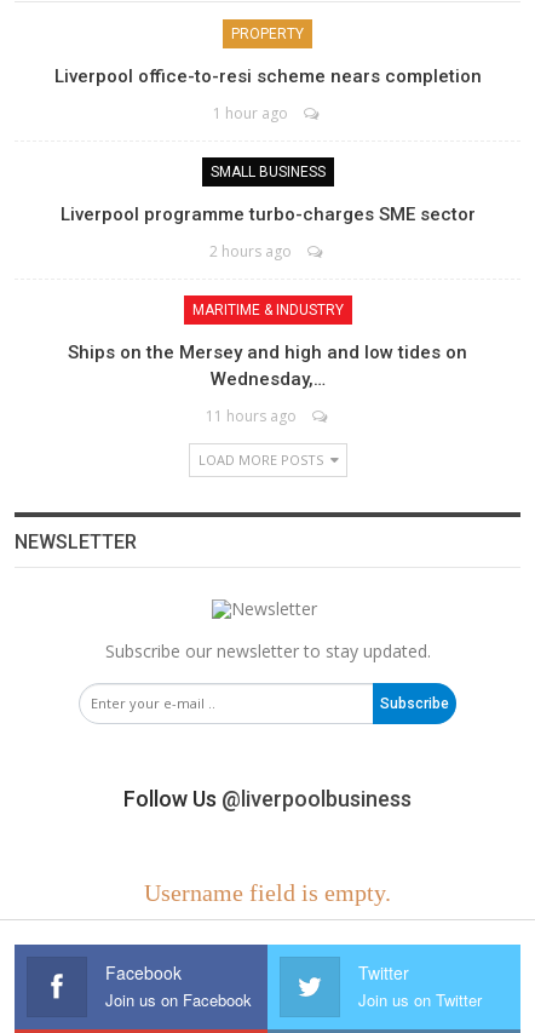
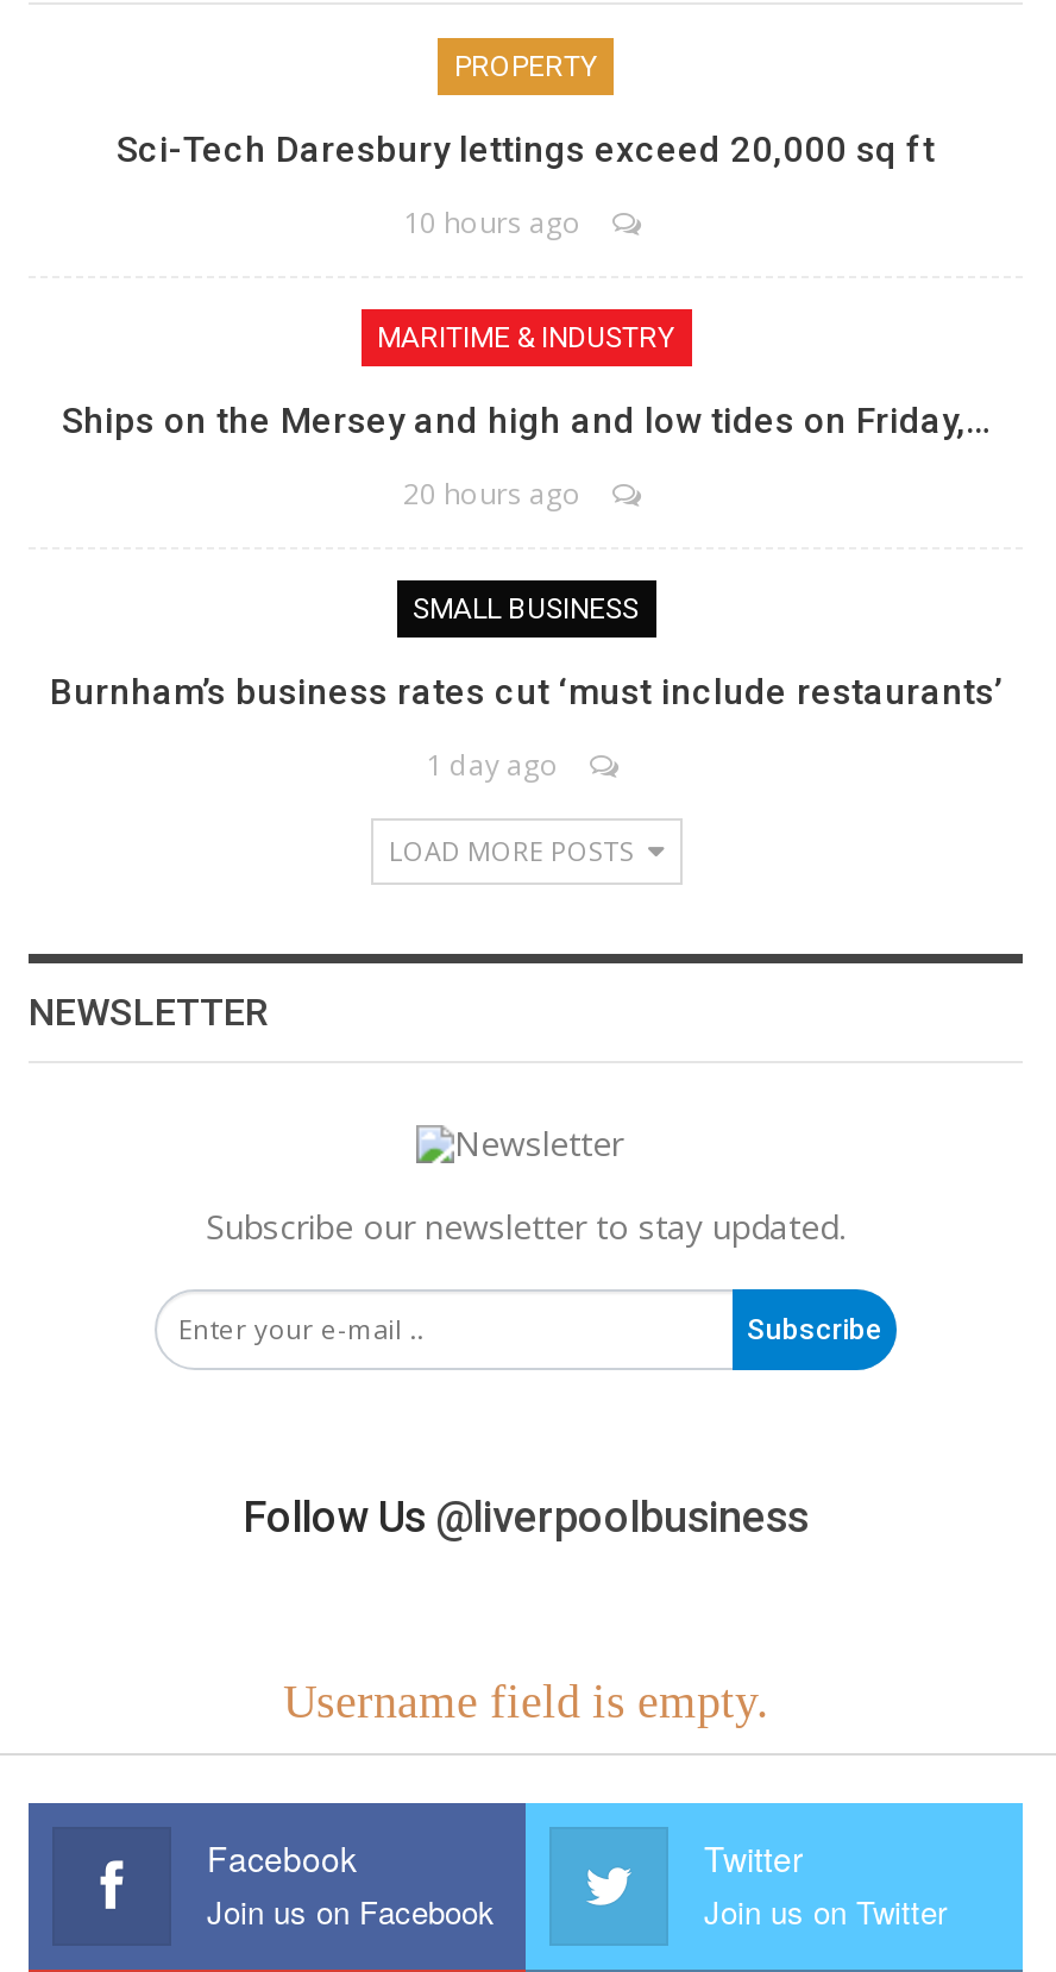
[54,65,481,123] Liverpool office-to-resi scheme nears completion | 1 hour ago -> [62,127,989,513] Sci-Tech Daresbury lettings exceed 20,000 sq ft | 10 hours ago | Ships on the Mersey and high and low tides on Friday,… | 20 hours ago
moved [210,163,325,180] -> [413,591,639,624]: SMALL BUSINESS
[60,203,475,426] Liverpool programme turbo-charges SME sector | 2 hours ago | Ships on the Mersey and high and low tides on | Wednesday,… | 11 hours ago -> [50,670,1001,784] Burnham’s business rates cut ‘must include restaurants’ | 1 day ago
moved [192,301,343,318] -> [377,320,674,353]: MARITIME & INDUSTRY

